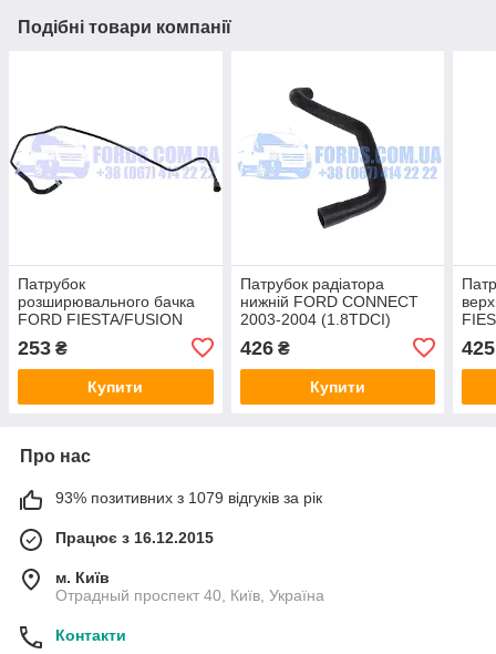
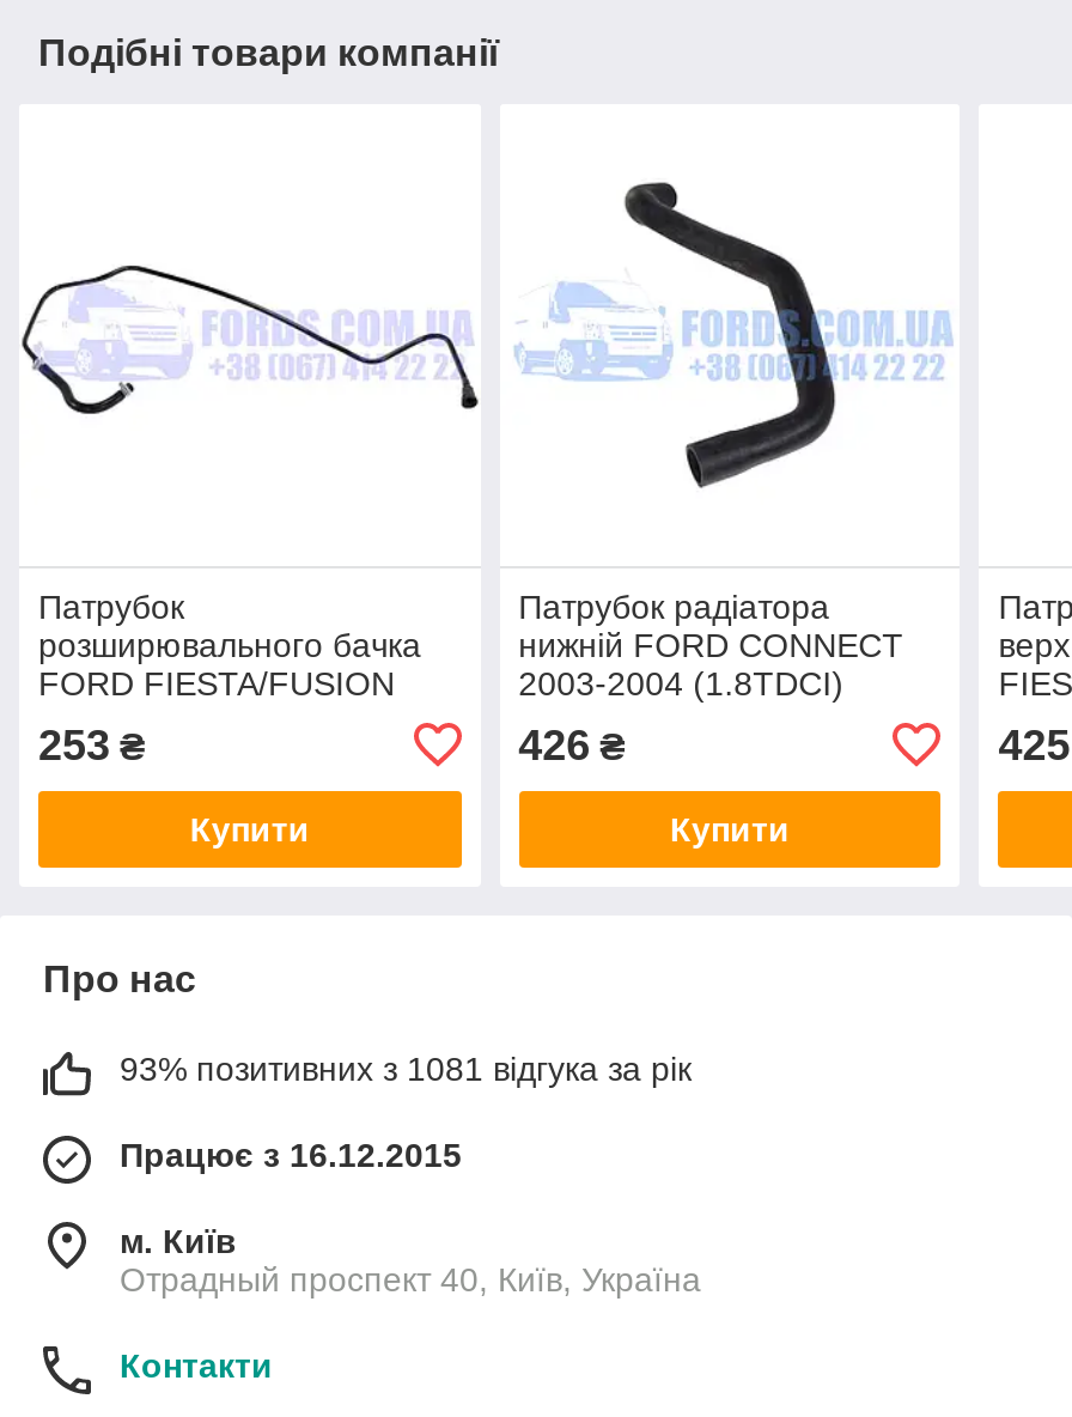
[55,489,322,506] 93% позитивних з 1079 відгуків за рік -> [120,1049,692,1087] 93% позитивних з 1081 відгука за рік

